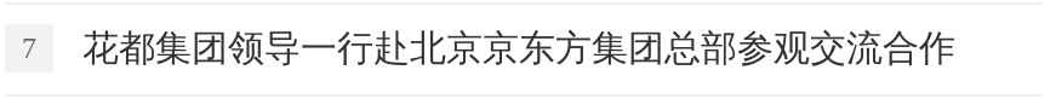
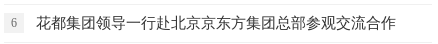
[22,30,955,69] 7 花都集团领导一行赴北京京东方集团总部参观交流合作 -> [11,15,396,31] 6 花都集团领导一行赴北京京东方集团总部参观交流合作

